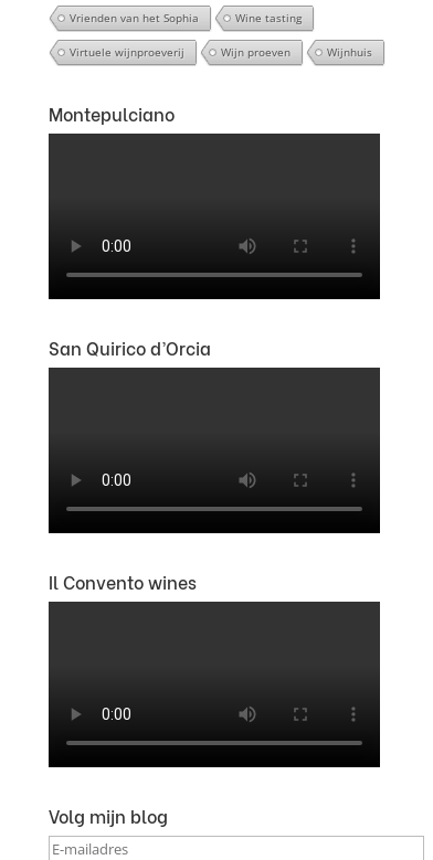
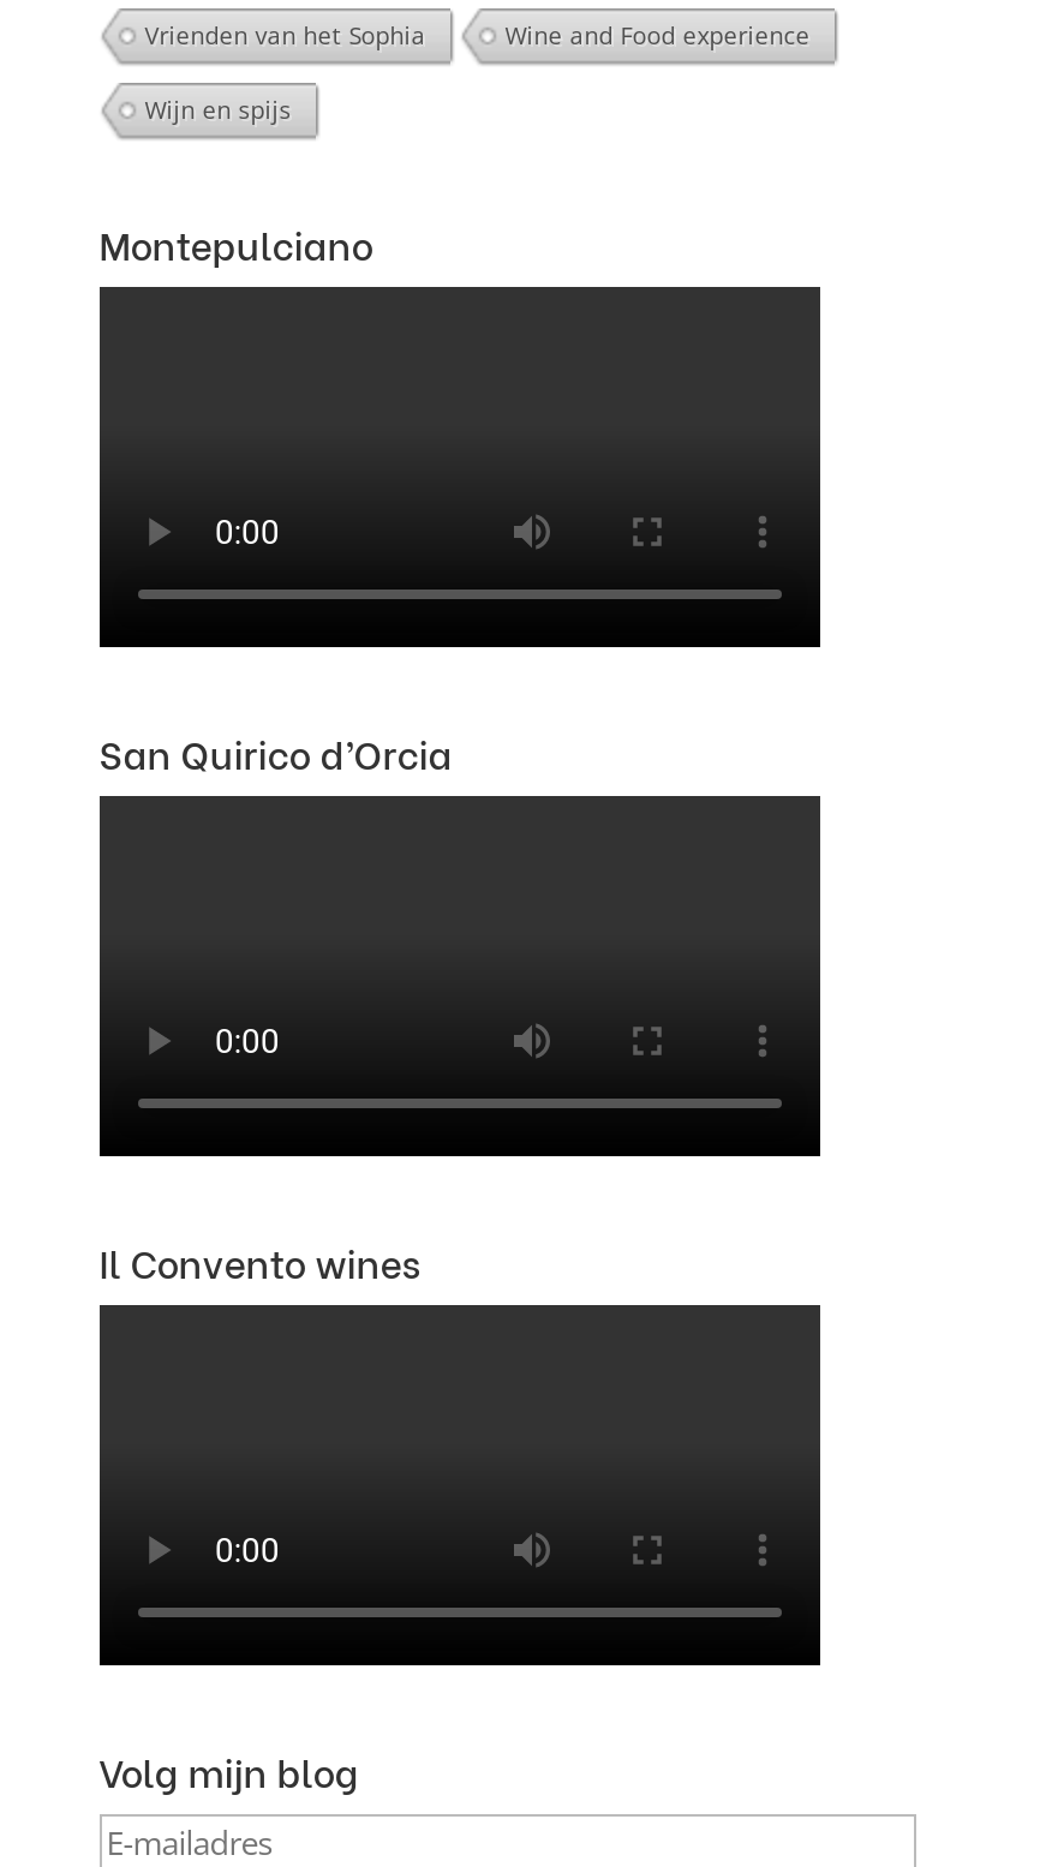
[235,9,301,25] Wine tasting -> [505,17,810,50] Wine and Food experience
[69,44,372,59] Virtuele wijnproeverij | Wijn proeven | Wijnhuis -> [145,91,291,125] Wijn en spijs

